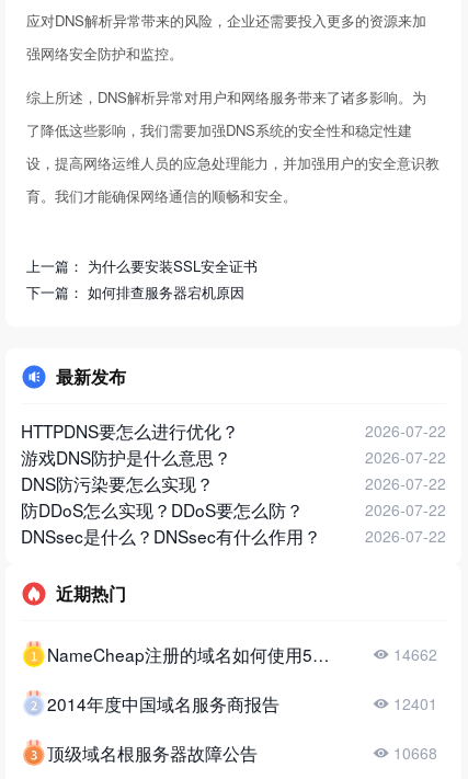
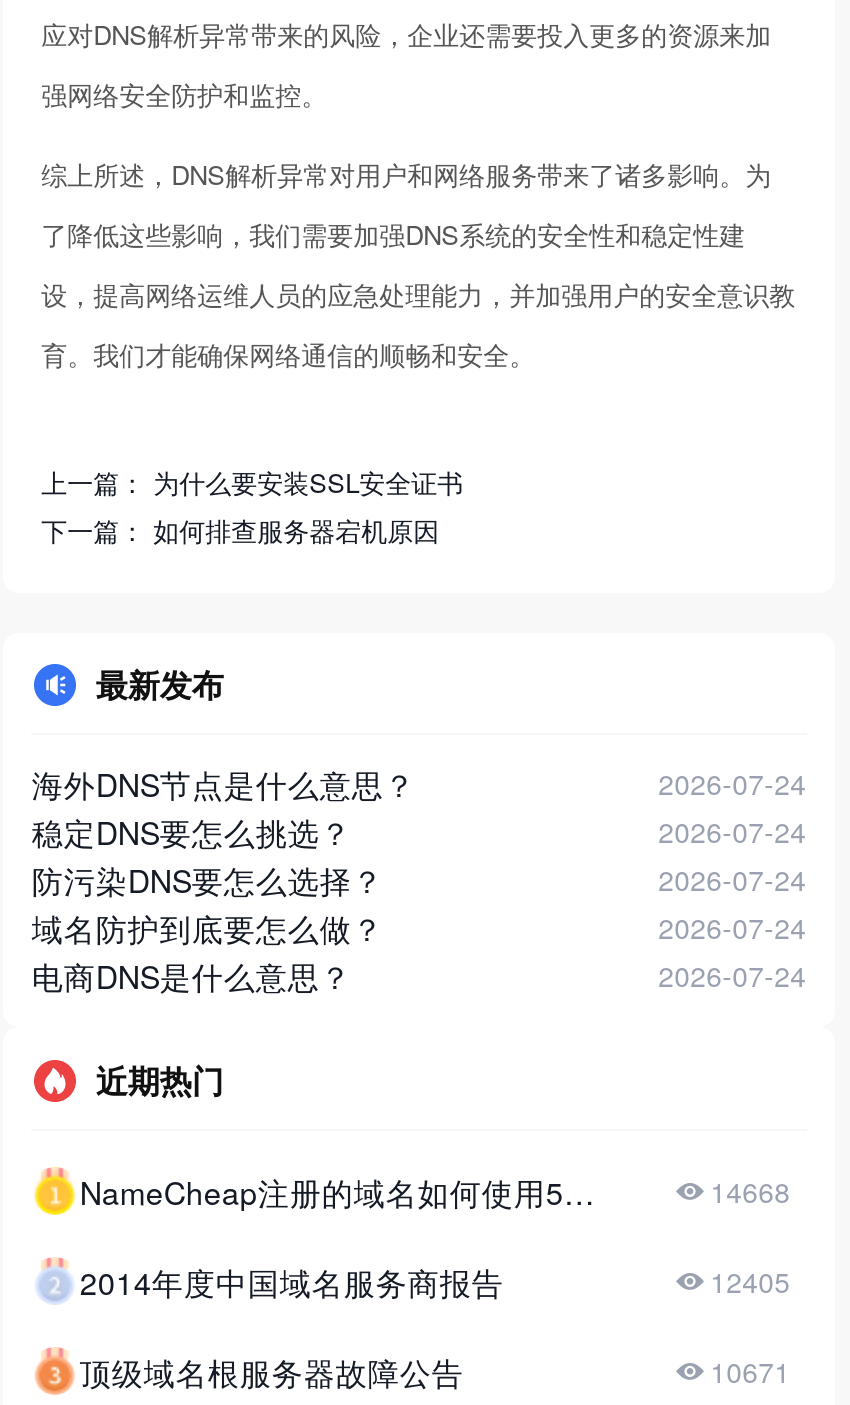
[21,419,446,548] HTTPDNS要怎么进行优化？ | 2026-07-22 | 游戏DNS防护是什么意思？ | 2026-07-22 | DNS防污染要怎么实现？ | 2026-07-22 | 防DDoS怎么实现？DDoS要怎么防？ | 2026-07-22 | DNSsec是什么？DNSsec有什么作用？ | 2026-07-22 -> [32,761,806,997] 海外DNS节点是什么意思？ | 2026-07-24 | 稳定DNS要怎么挑选？ | 2026-07-24 | 防污染DNS要怎么选择？ | 2026-07-24 | 域名防护到底要怎么做？ | 2026-07-24 | 电商DNS是什么意思？ | 2026-07-24
[393,643,437,665] 14662 -> [710,1170,790,1210] 14668
[393,692,437,714] 12401 -> [710,1260,790,1300] 12405
[393,741,437,763] 10668 -> [710,1350,790,1390] 10671

